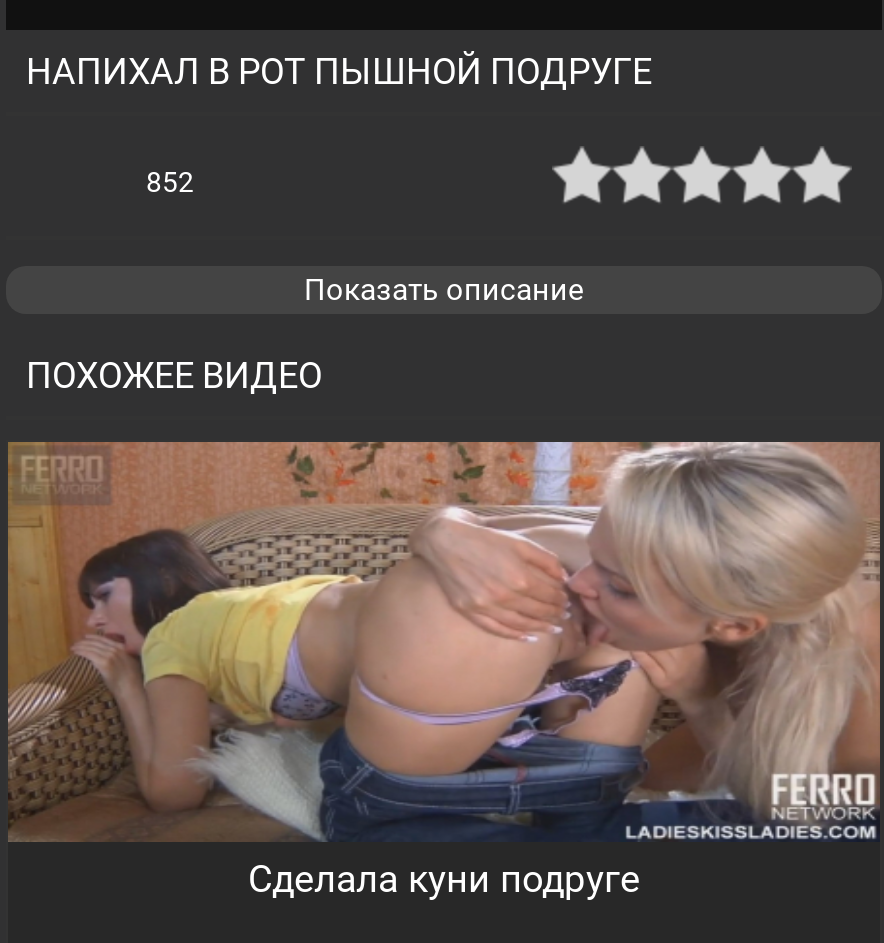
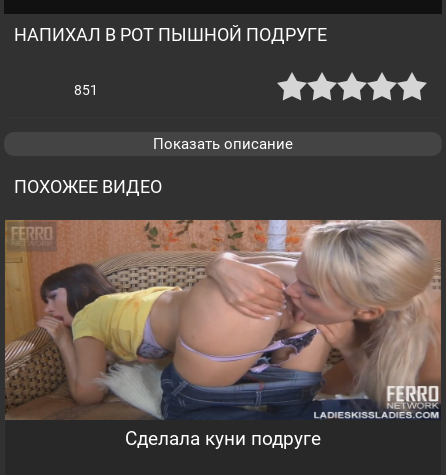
[146,166,194,198] 852 -> [74,82,98,98] 851

